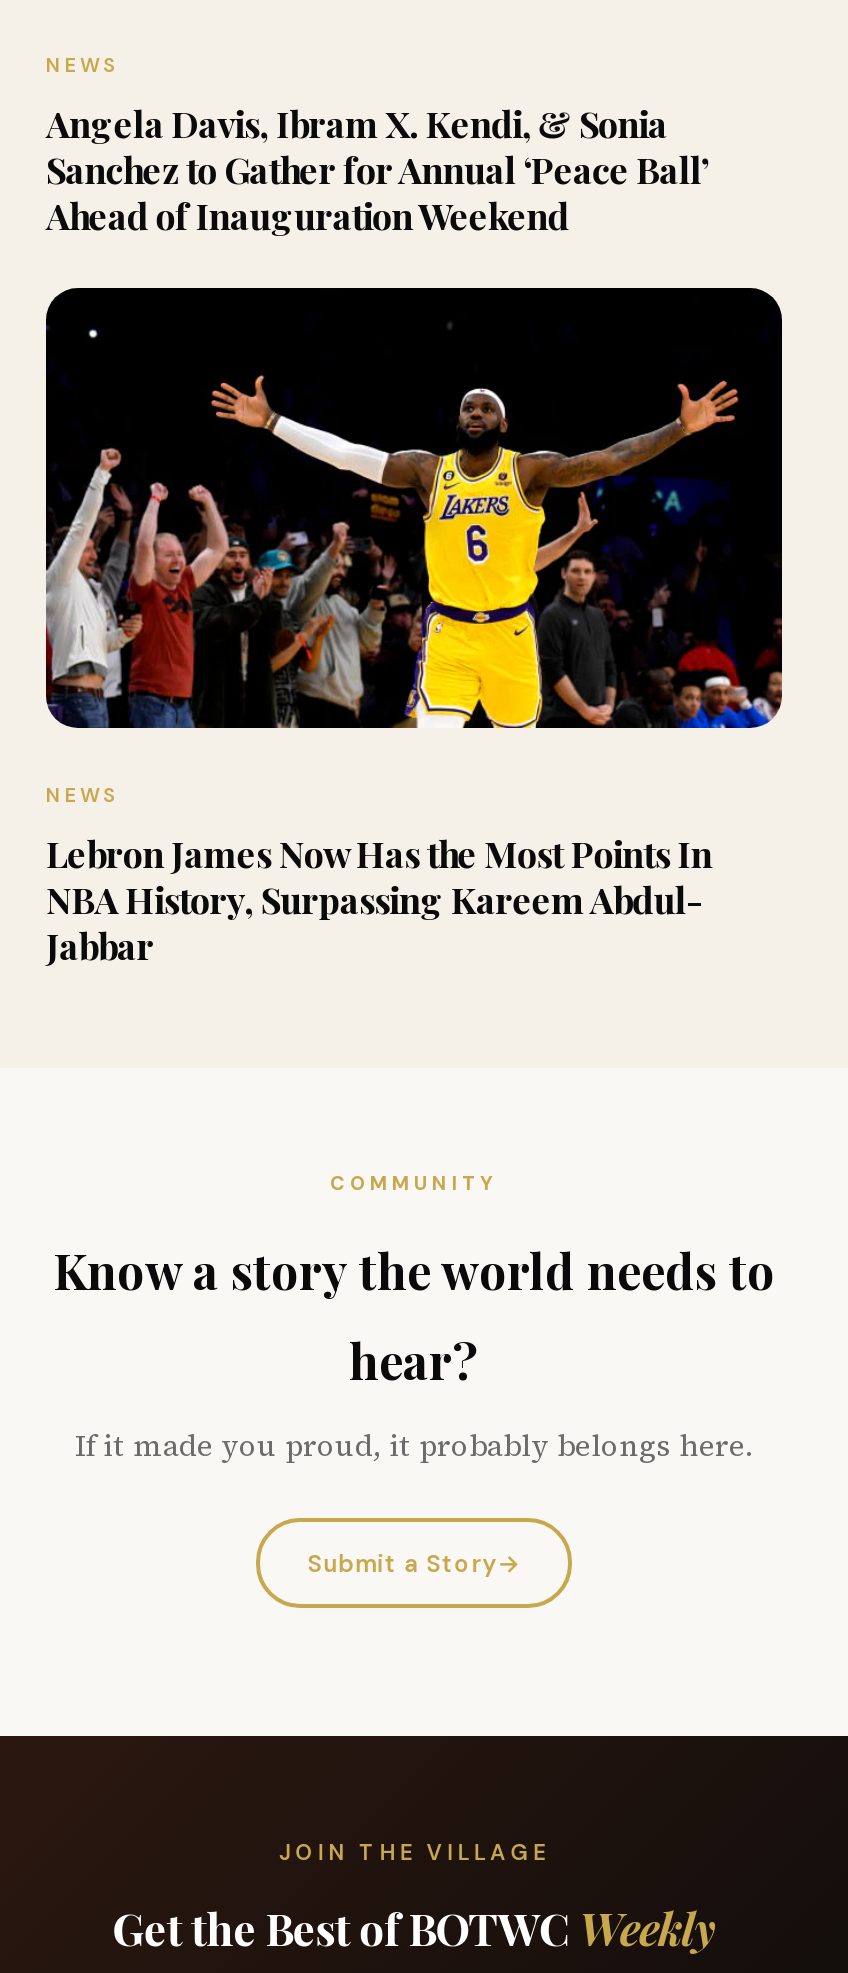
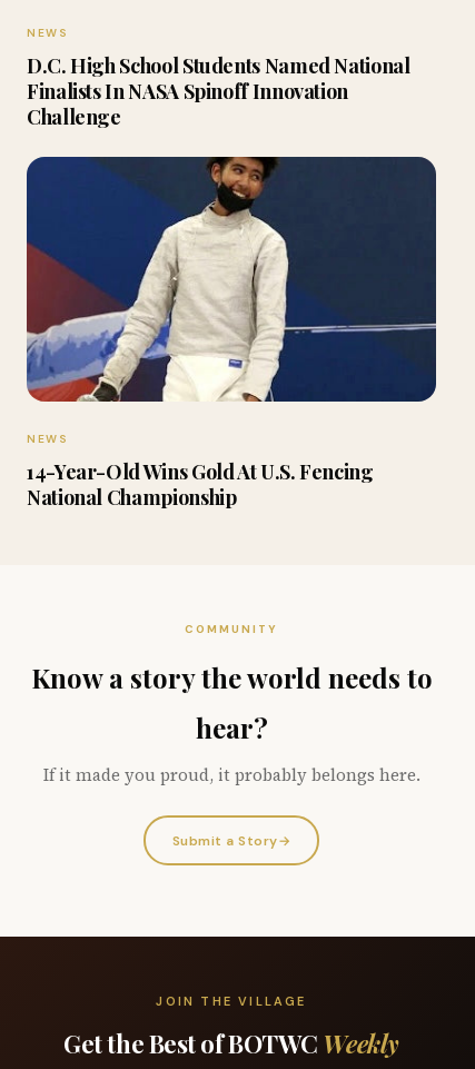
[46,100,708,240] Angela Davis, Ibram X. Kendi, & Sonia | Sanchez to Gather for Annual ‘Peace Ball’ | Ahead of Inauguration Weekend -> [27,52,410,130] D.C. High School Students Named National | Finalists In NASA Spinoff Innovation | Challenge
[44,286,784,730] [image] -> [26,156,437,403] [image]
[46,830,712,970] Lebron James Now Has the Most Points In | NBA History, Surpassing Kareem Abdul- | Jabbar -> [27,458,373,511] 14-Year-Old Wins Gold At U.S. Fencing | National Championship

